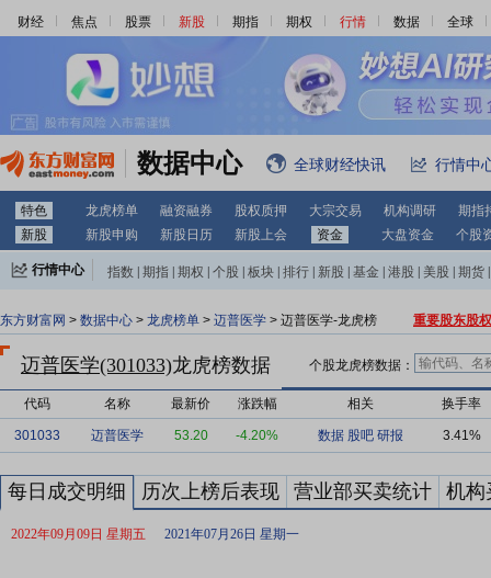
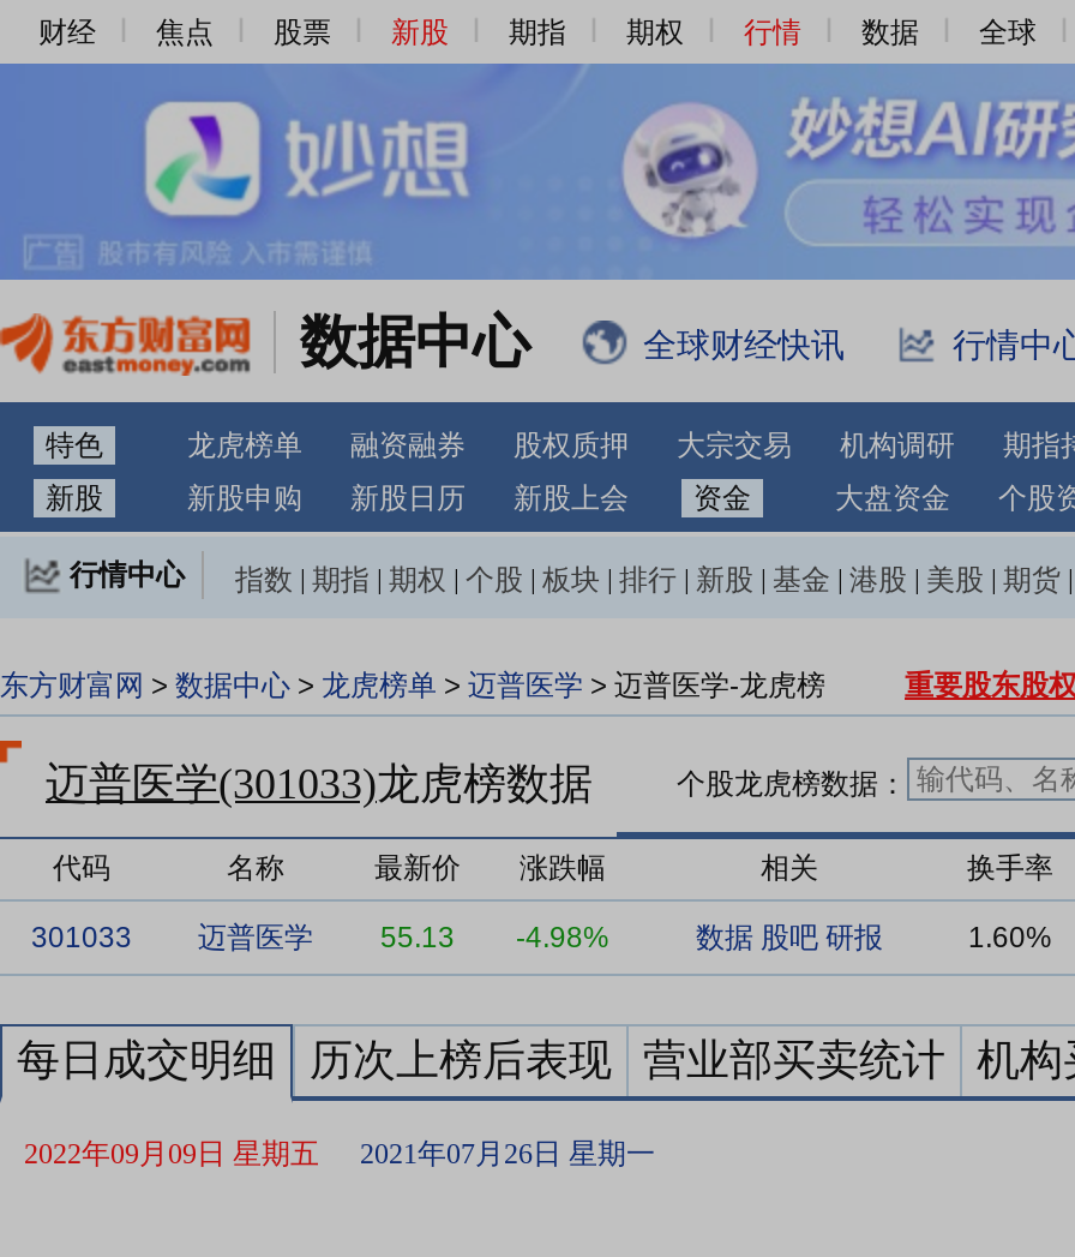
[174,428,208,443] 53.20 -> [380,921,455,954] 55.13
[236,428,278,443] -4.20% -> [516,921,609,954] -4.98%
[442,428,481,443] 3.41% -> [968,921,1052,954] 1.60%

